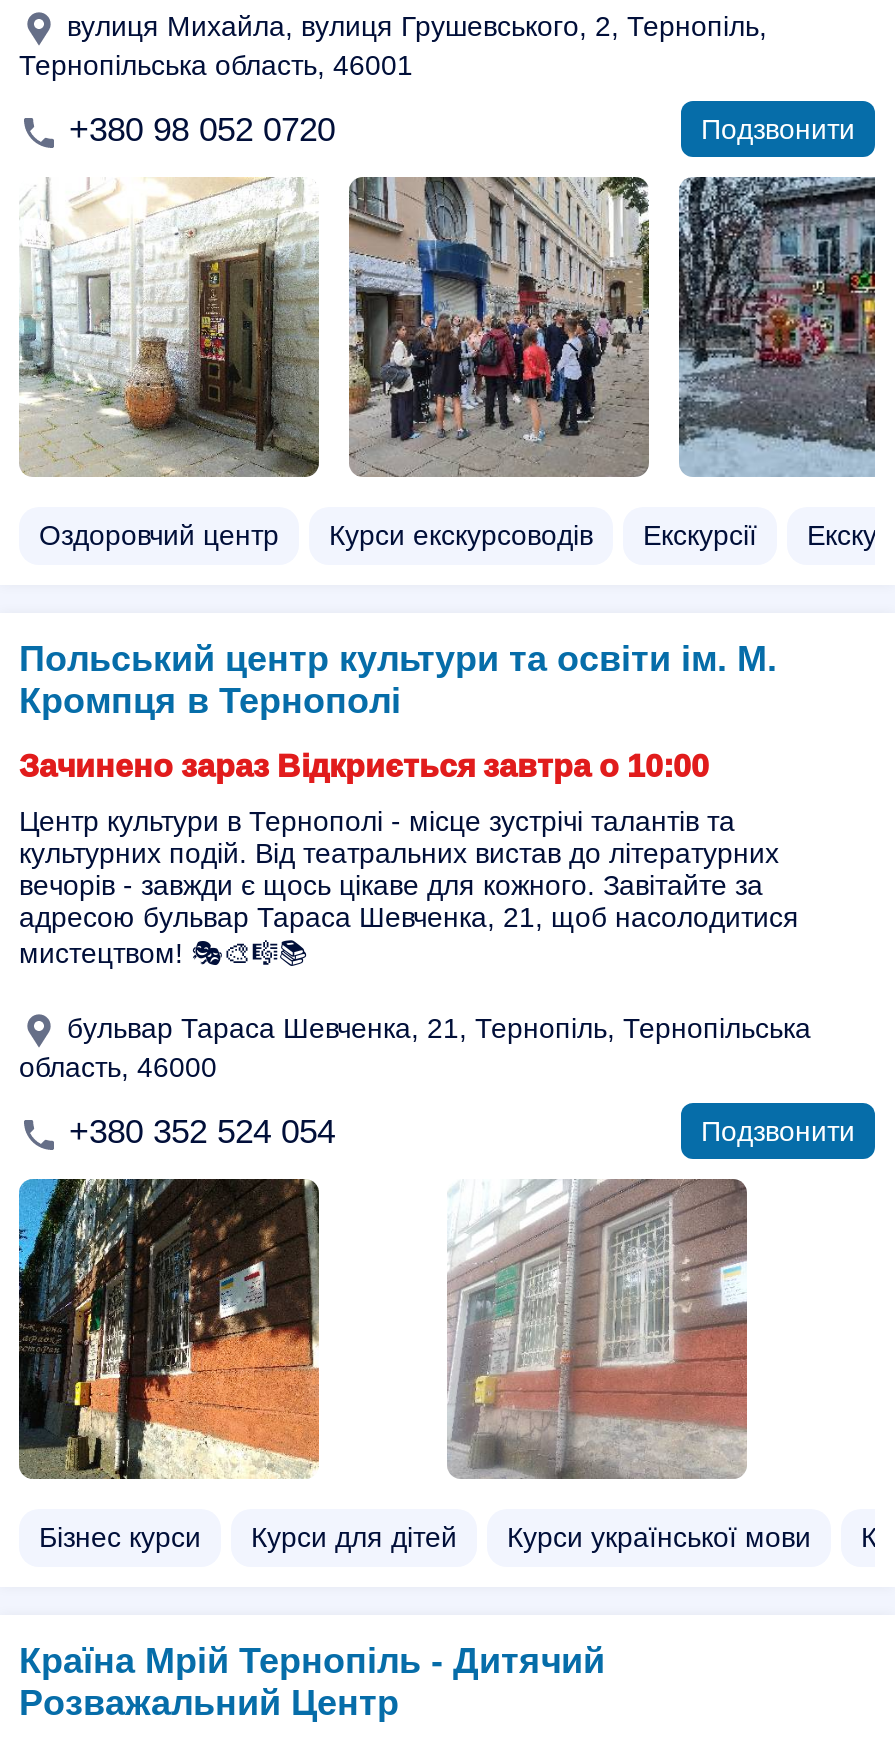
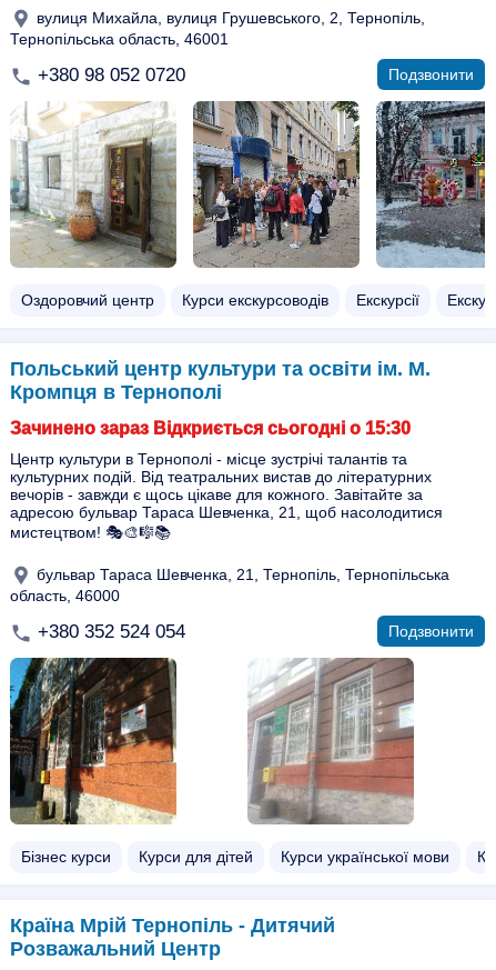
[19,749,709,783] Зачинено зараз Відкриється завтра о 10:00 -> [10,419,411,438] Зачинено зараз Відкриється сьогодні о 15:30

